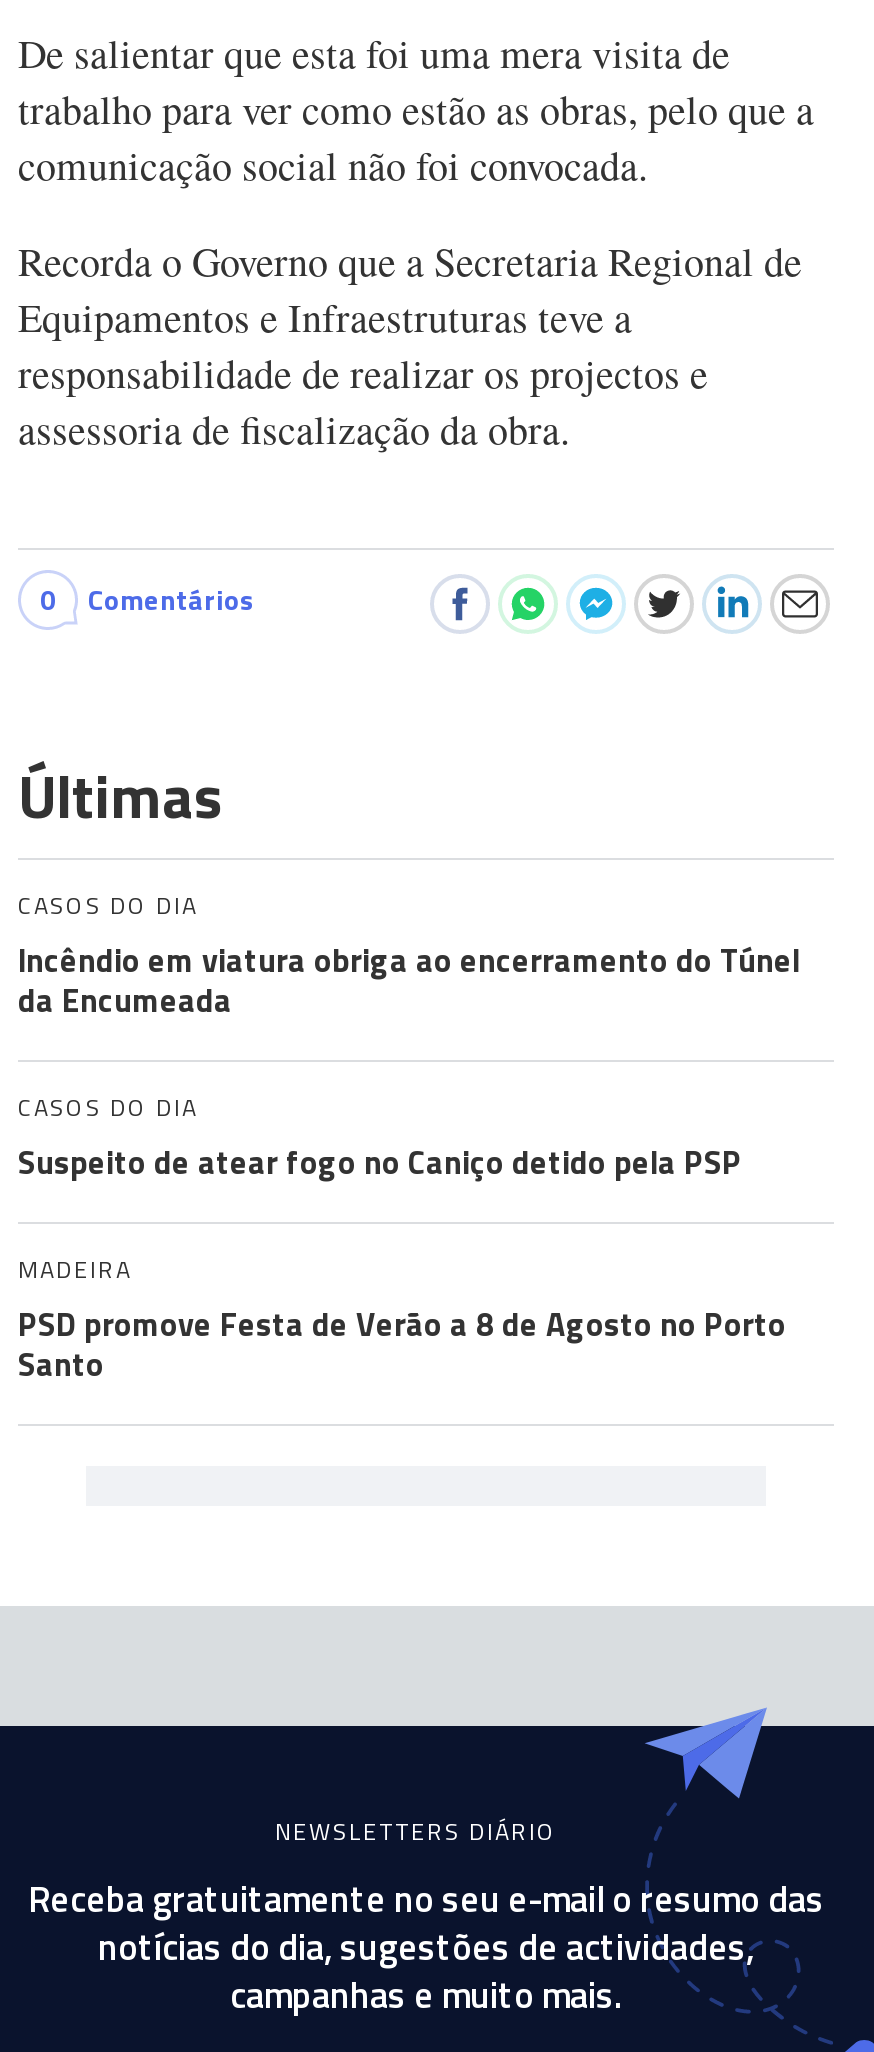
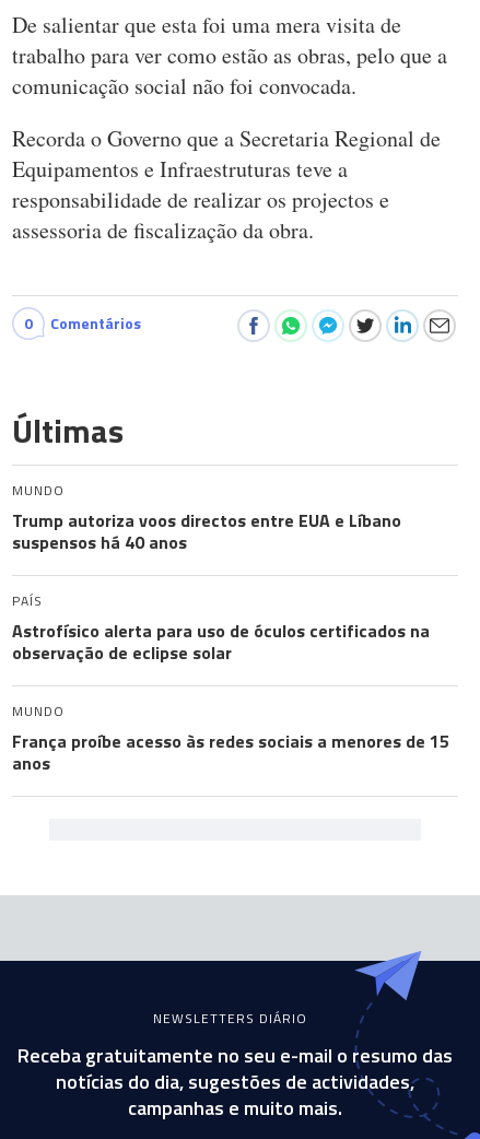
[18,886,800,1024] CASOS DO DIA | Incêndio em viatura obriga ao encerramento do Túnel | da Encumeada -> [12,480,401,555] MUNDO | Trump autoriza voos directos entre EUA e Líbano | suspensos há 40 anos
[18,1088,742,1186] CASOS DO DIA | Suspeito de atear fogo no Caniço detido pela PSP -> [12,590,430,666] PAÍS | Astrofísico alerta para uso de óculos certificados na | observação de eclipse solar
[18,1250,786,1388] MADEIRA | PSD promove Festa de Verão a 8 de Agosto no Porto | Santo -> [12,701,449,776] MUNDO | França proíbe acesso às redes sociais a menores de 15 | anos

